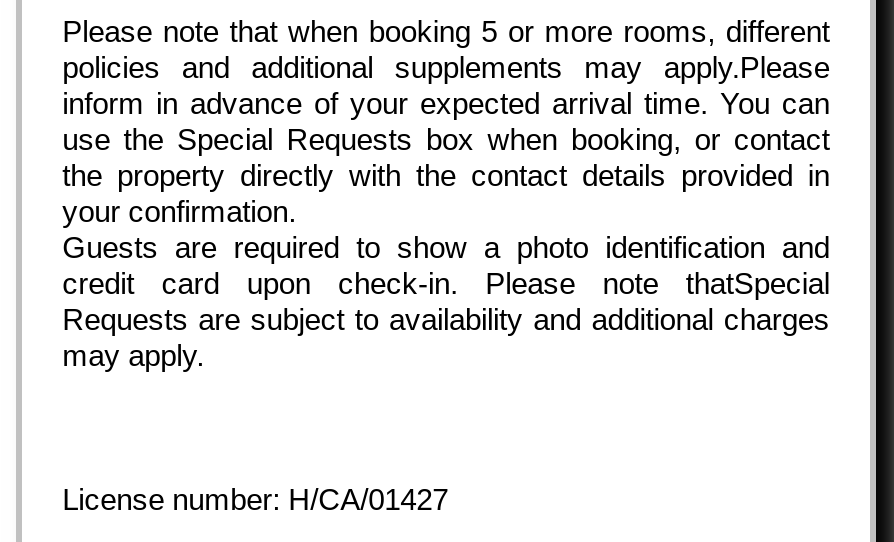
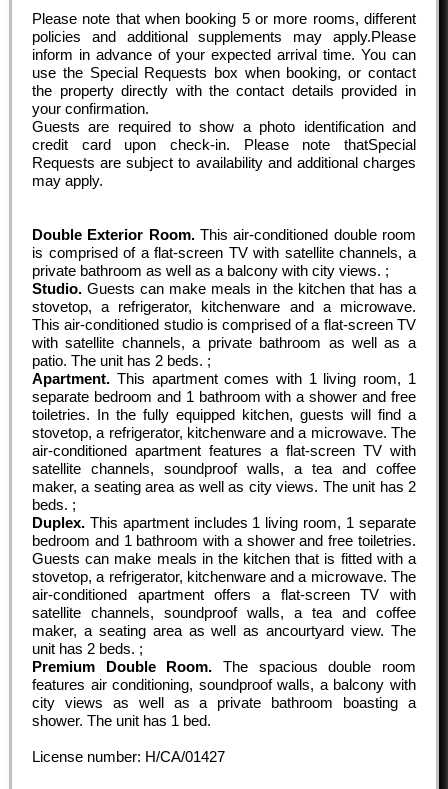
none -> [32,226,416,729] Double Exterior Room. This air-conditioned double room | is comprised of a flat-screen TV with satellite channels, a | private bathroom as well as a balcony with city views. ; | Studio. Guests can make meals in the kitchen that has a | stovetop, a refrigerator, kitchenware and a microwave. | This air-conditioned studio is comprised of a flat-screen TV | with satellite channels, a private bathroom as well as a | patio. The unit has 2 beds. ; | Apartment. This apartment comes with 1 living room, 1 | separate bedroom and 1 bathroom with a shower and free | toiletries. In the fully equipped kitchen, guests will find a | stovetop, a refrigerator, kitchenware and a microwave. The | air-conditioned apartment features a flat-screen TV with | satellite channels, soundproof walls, a tea and coffee | maker, a seating area as well as city views. The unit has 2 | beds. ; | Duplex. This apartment includes 1 living room, 1 separate | bedroom and 1 bathroom with a shower and free toiletries. | Guests can make meals in the kitchen that is fitted with a | stovetop, a refrigerator, kitchenware and a microwave. The | air-conditioned apartment offers a flat-screen TV with | satellite channels, soundproof walls, a tea and coffee | maker, a seating area as well as ancourtyard view. The | unit has 2 beds. ; | Premium Double Room. The spacious double room | features air conditioning, soundproof walls, a balcony with | city views as well as a private bathroom boasting a | shower. The unit has 1 bed.

